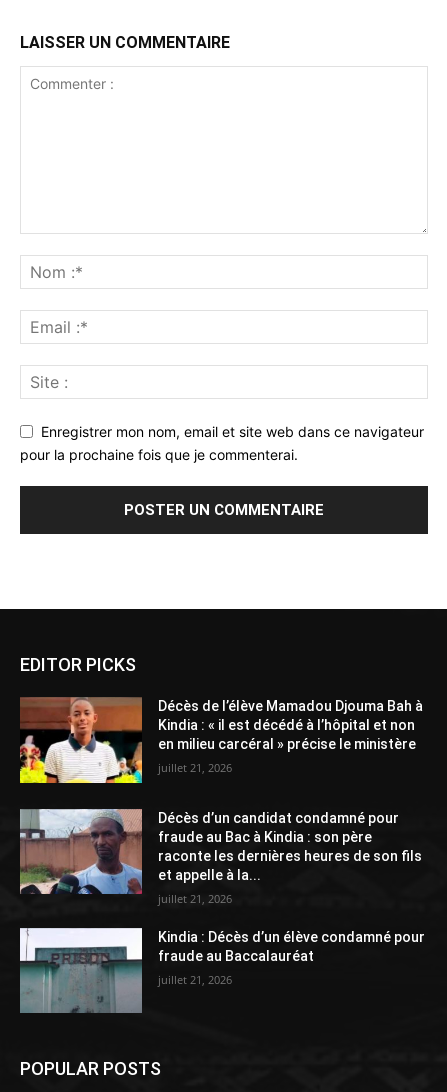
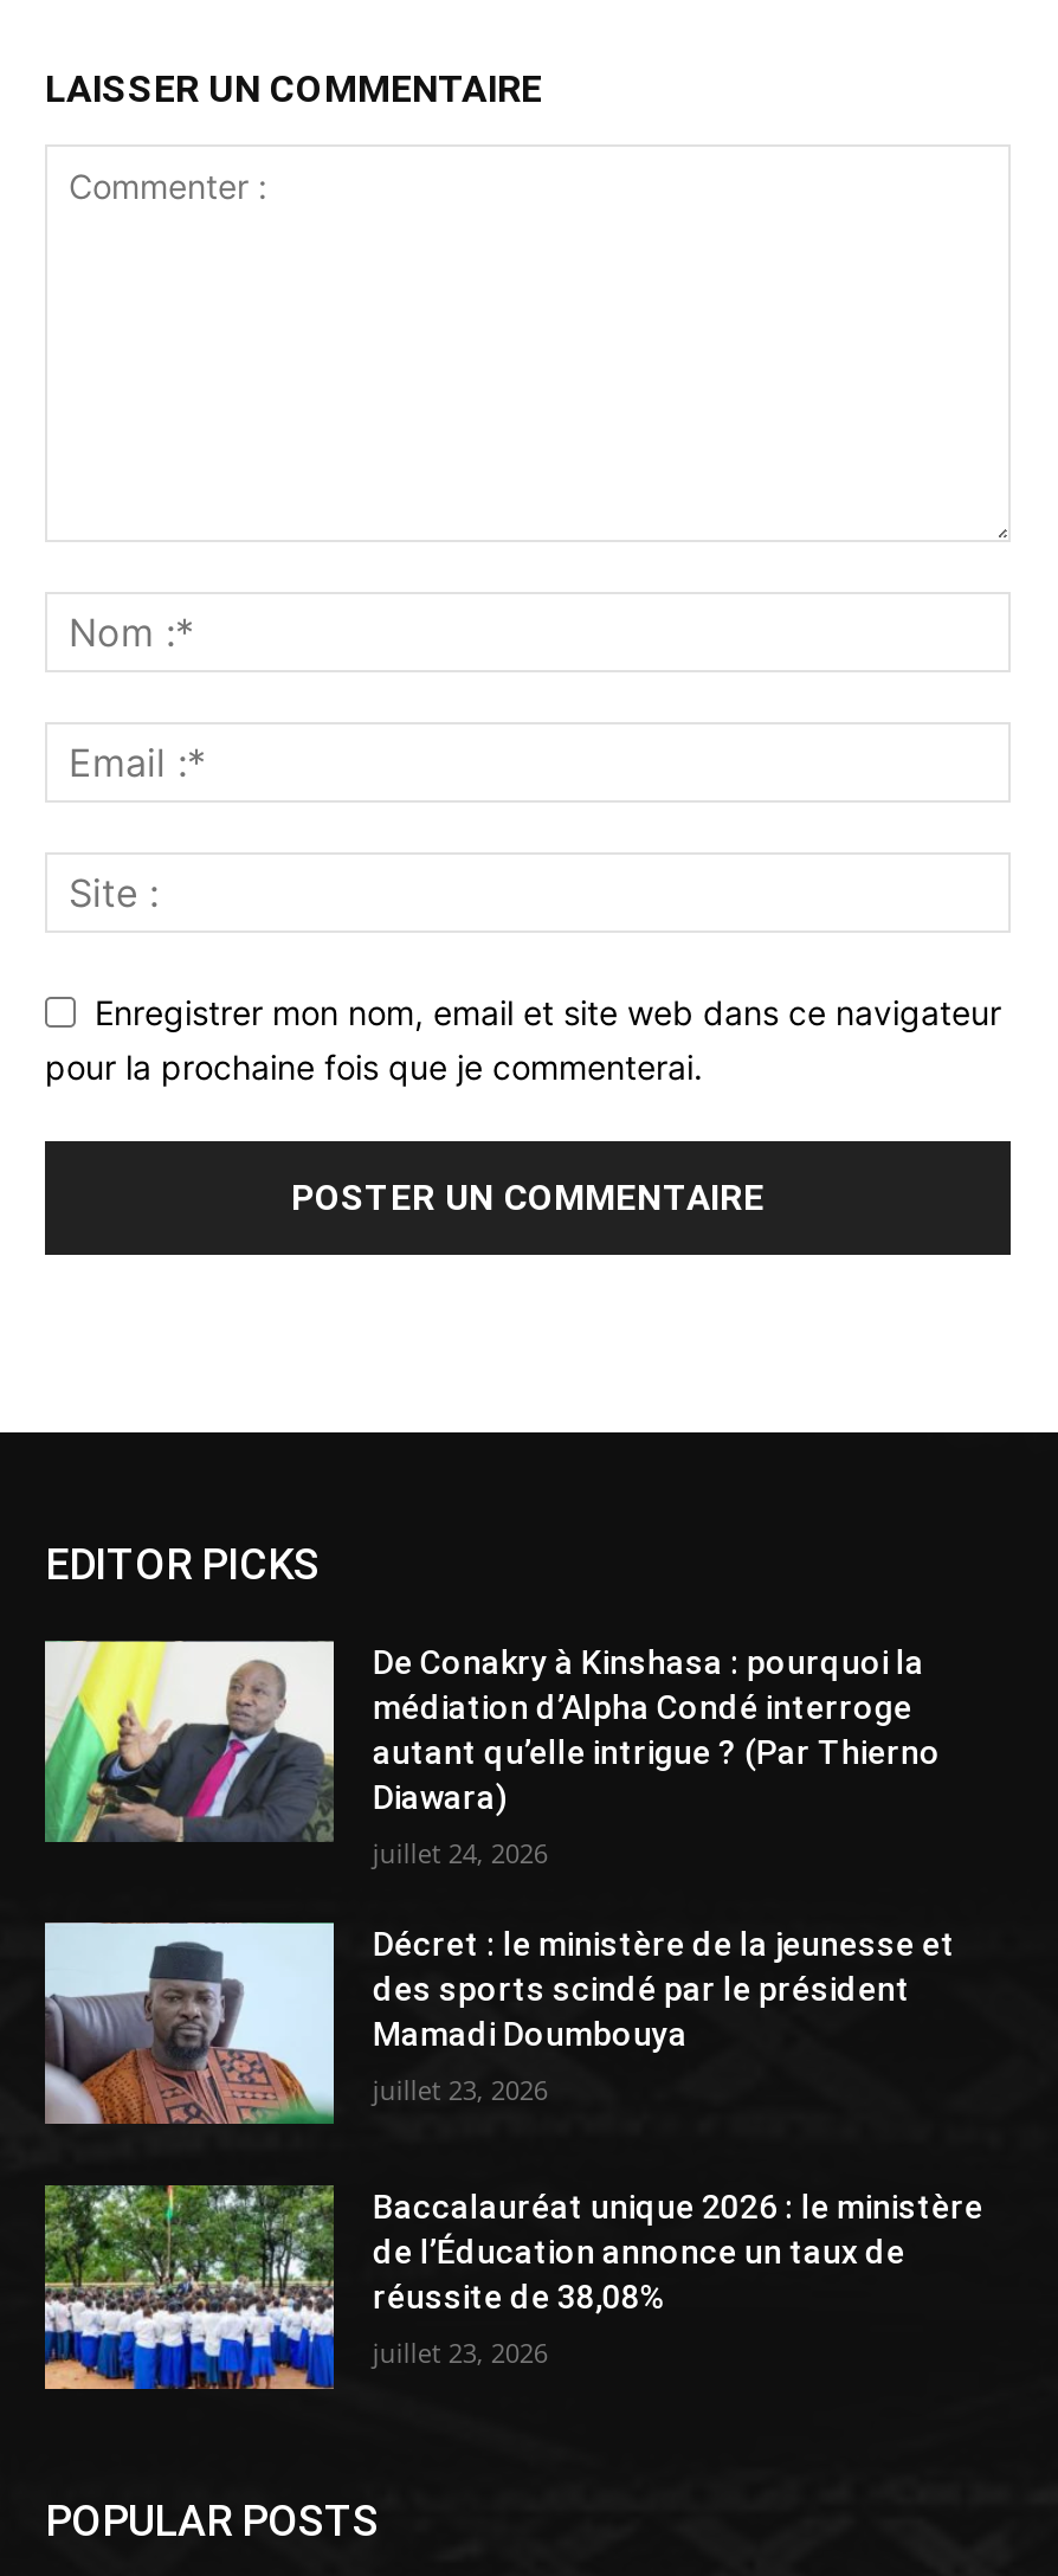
[19,697,423,784] [image] | Décès de l’élève Mamadou Djouma Bah à | Kindia : « il est décédé à l’hôpital et non | en milieu carcéral » précise le ministère -> [43,1638,941,1844] [image] | De Conakry à Kinshasa : pourquoi la | médiation d’Alpha Condé interroge | autant qu’elle intrigue ? (Par Thierno | Diawara)
[158,760,232,775] juillet 21, 2026 -> [373,1835,548,1870] juillet 24, 2026
[19,808,422,901] [image] | Décès d’un candidat condamné pour | fraude au Bac à Kindia : son père | raconte les dernières heures de son fils | et appelle à la... -> [43,1906,955,2126] [image] | Décret : le ministère de la jeunesse et | des sports scindé par le président | Mamadi Doumbouya
[158,891,232,906] juillet 21, 2026 -> [373,2071,548,2107] juillet 23, 2026
[19,927,425,1014] [image] | Kindia : Décès d’un élève condamné pour | fraude au Baccalauréat -> [43,2183,983,2391] [image] | Baccalauréat unique 2026 : le ministère | de l’Éducation annonce un taux de | réussite de 38,08%
[158,972,232,987] juillet 21, 2026 -> [373,2336,548,2371] juillet 23, 2026

